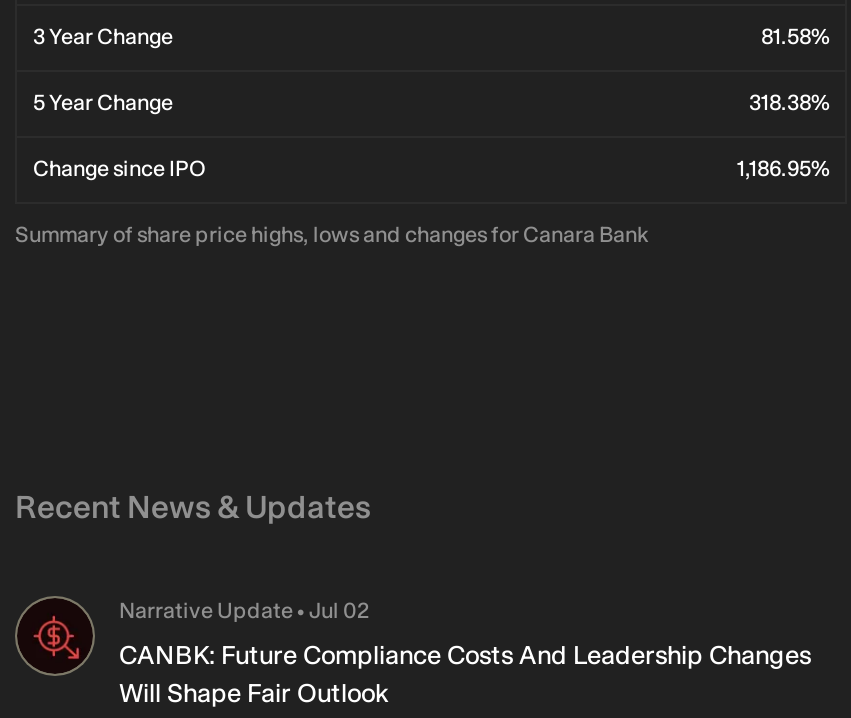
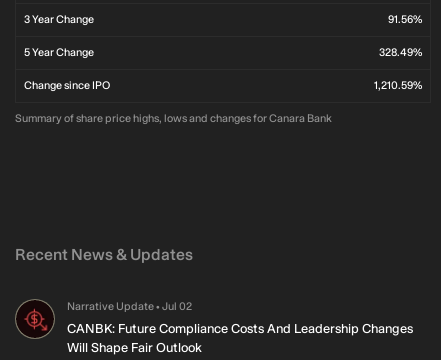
[761,24,829,50] 81.58% -> [388,13,422,26] 91.56%
[749,90,829,116] 318.38% -> [379,46,422,59] 328.49%
[737,156,829,182] 1,186.95% -> [374,79,422,92] 1,210.59%

